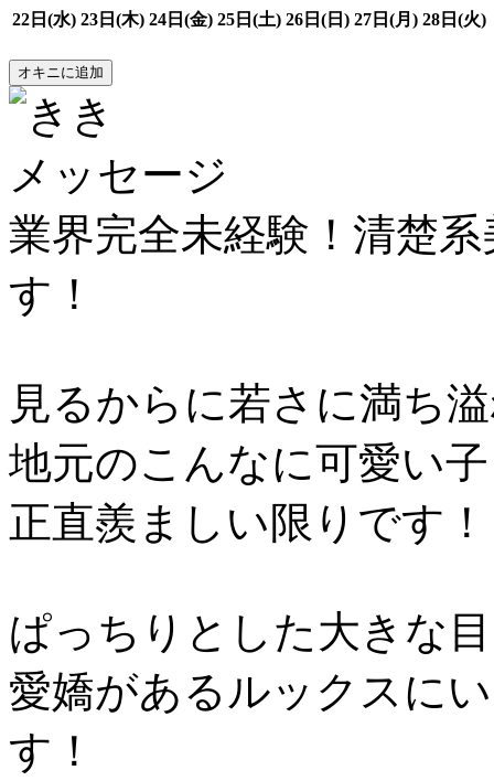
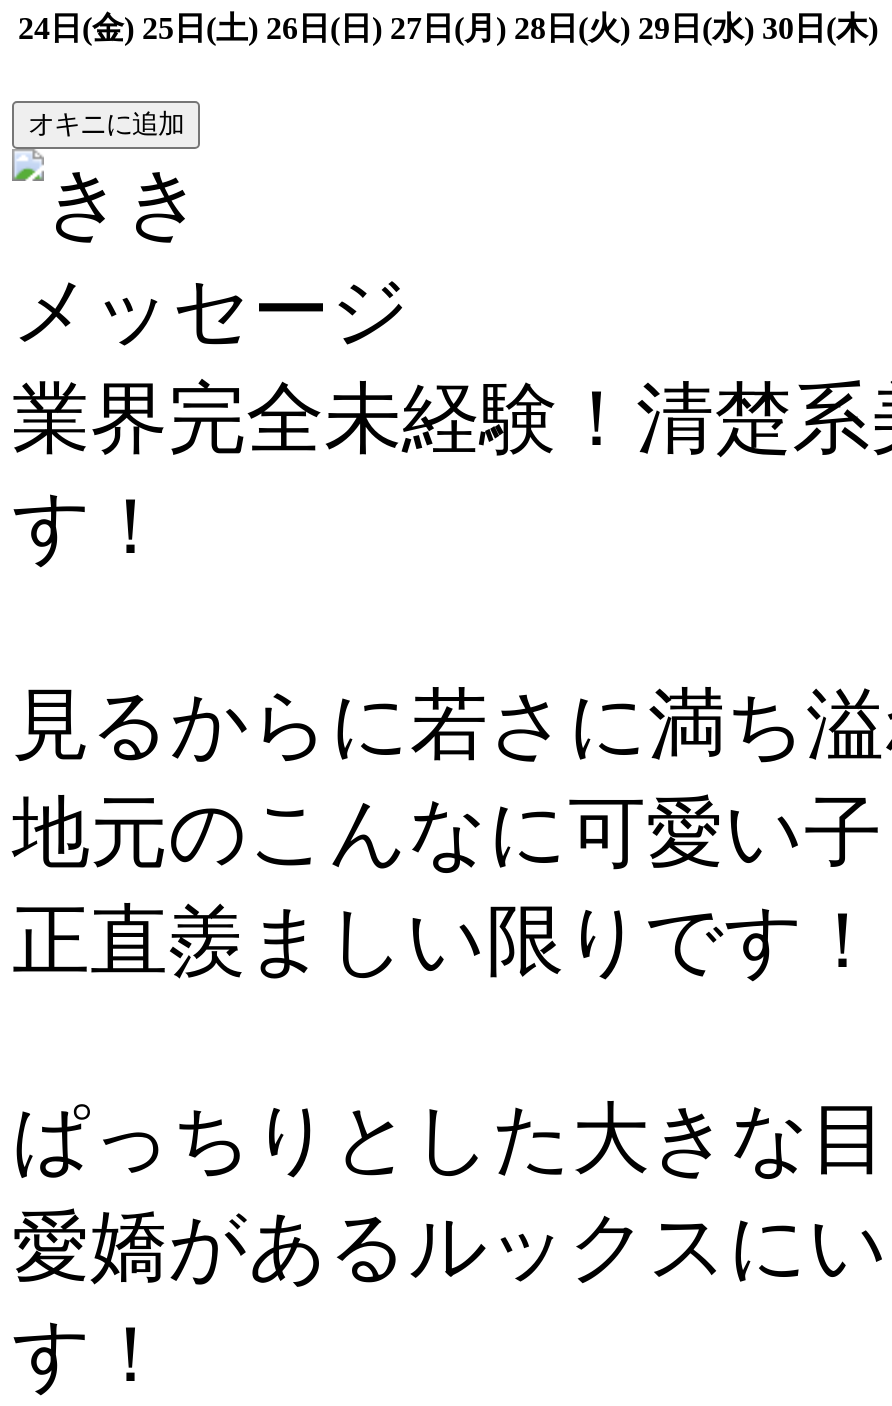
[12,10,486,29] 22日(水) 23日(木) 24日(金) 25日(土) 26日(日) 27日(月) 28日(火) -> [18,11,878,45] 24日(金) 25日(土) 26日(日) 27日(月) 28日(火) 29日(水) 30日(木)

